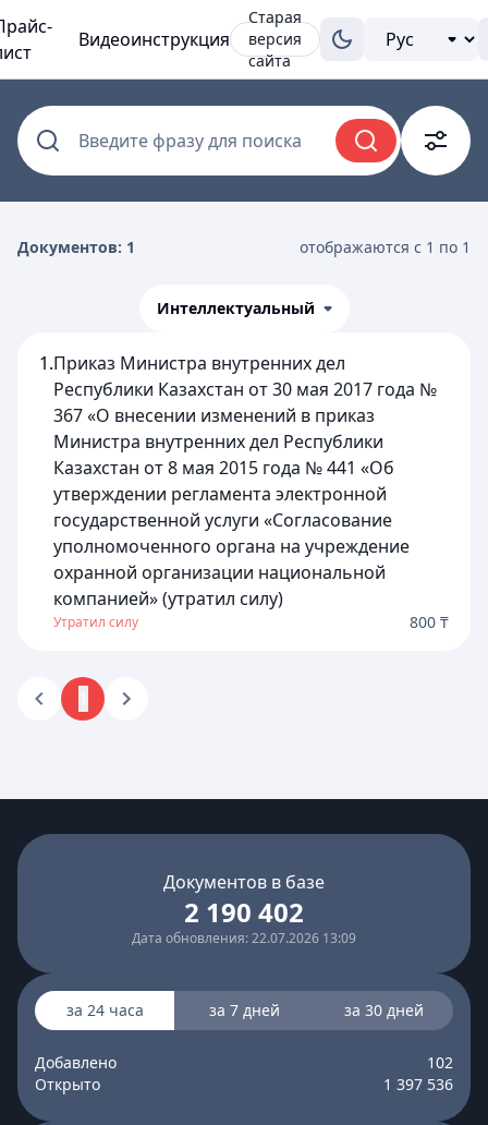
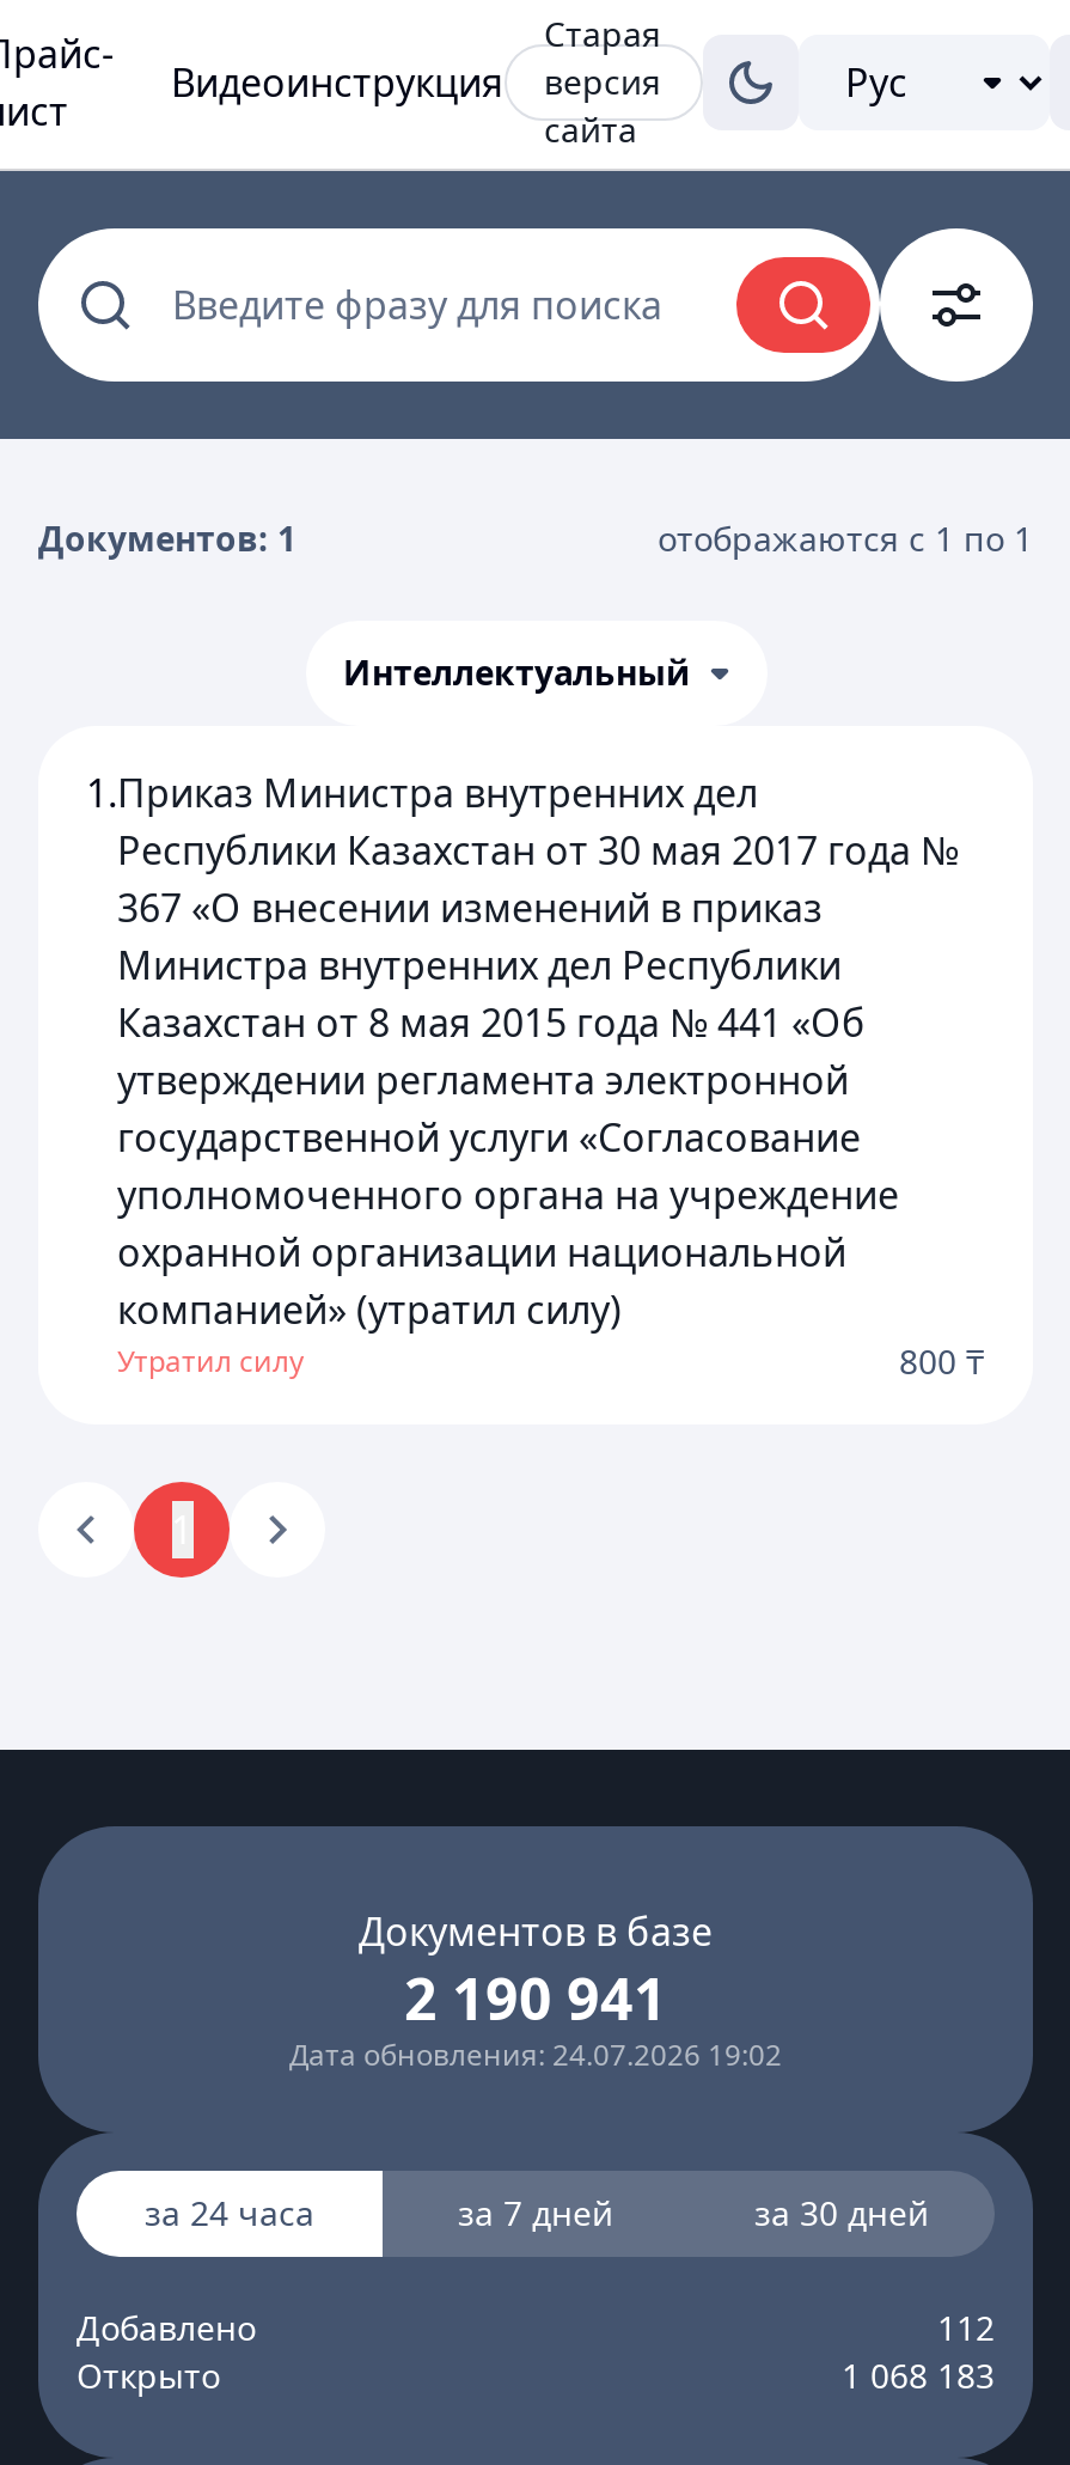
[184,894,304,930] 2 190 402 -> [404,1958,667,2037] 2 190 941
[132,929,356,947] Дата обновления: 22.07.2026 13:09 -> [289,2034,782,2075] Дата обновления: 24.07.2026 19:02
[427,1052,453,1073] 102 -> [937,2305,995,2350] 112
[383,1074,453,1094] 1 397 536 -> [842,2353,995,2398] 1 068 183

